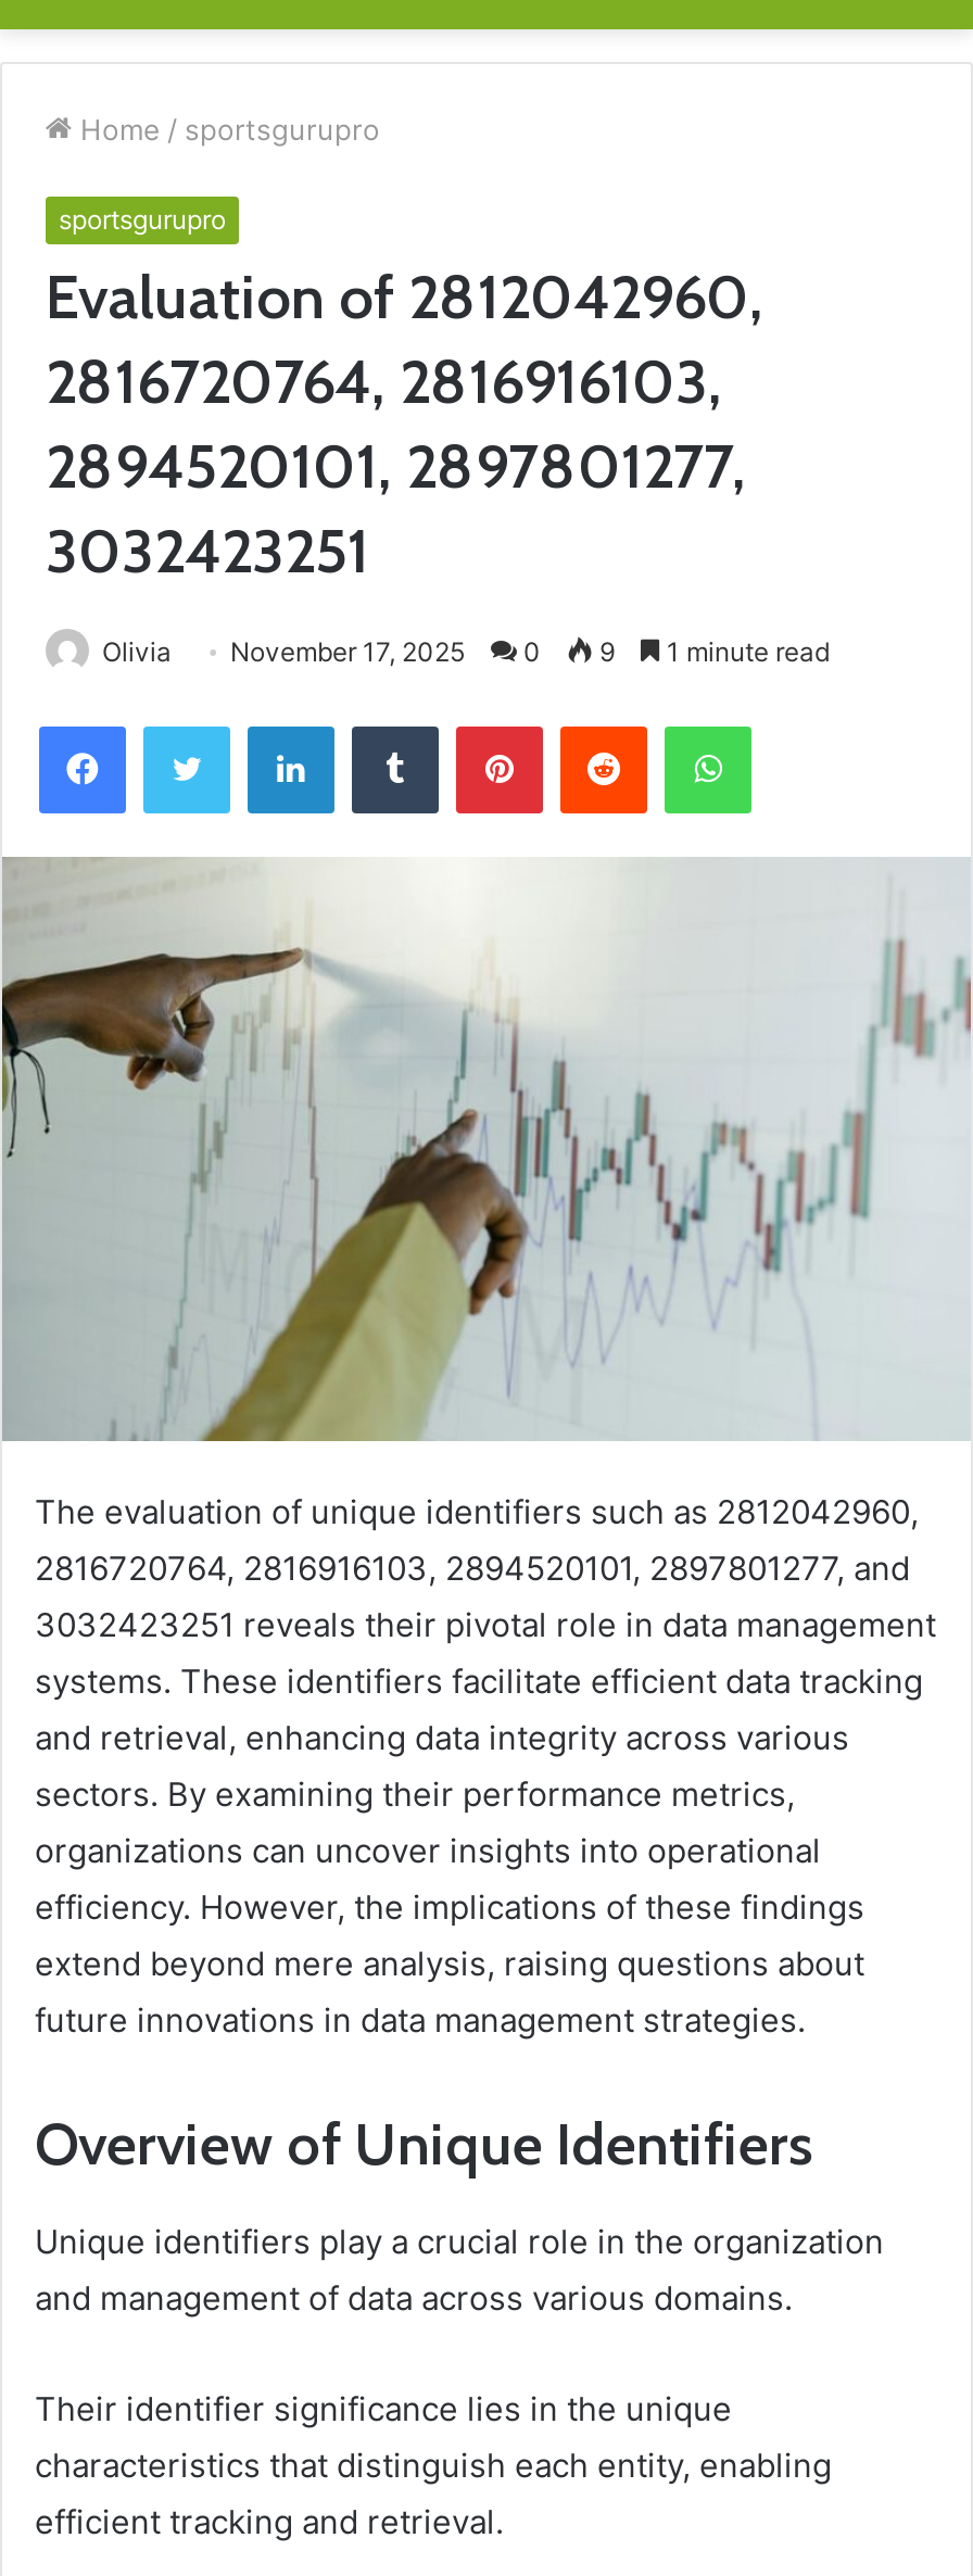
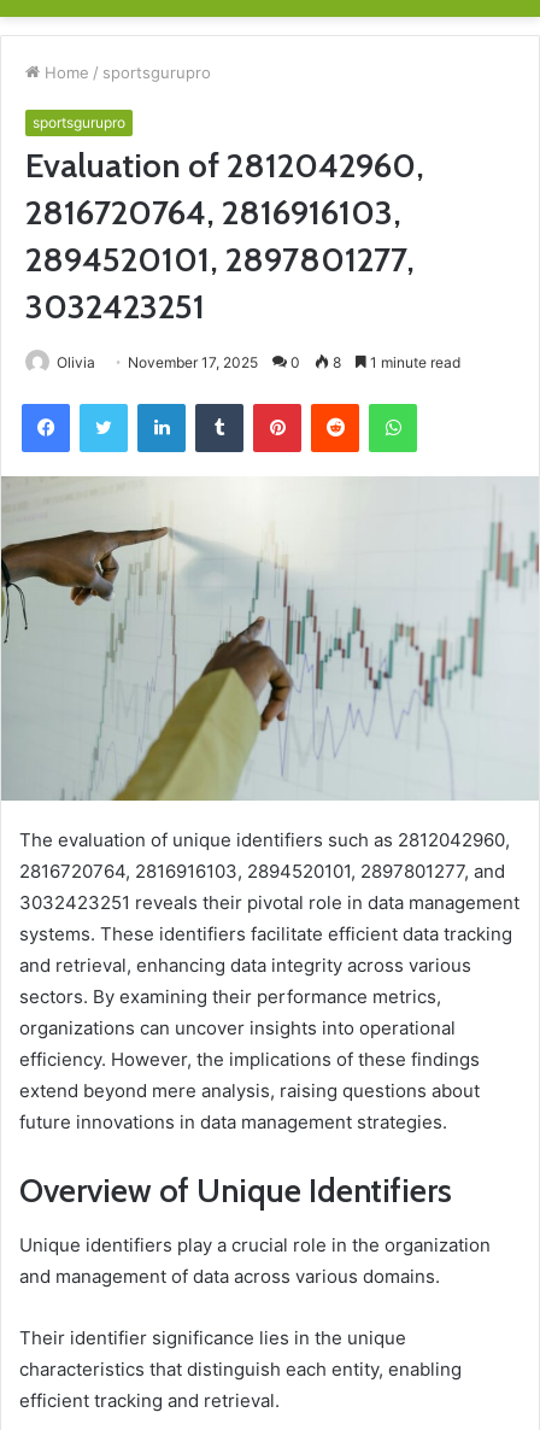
[102,636,830,669] Olivia November 17, 2025 0 9 1 minute read -> [57,354,460,372] Olivia November 17, 2025 0 8 1 minute read

